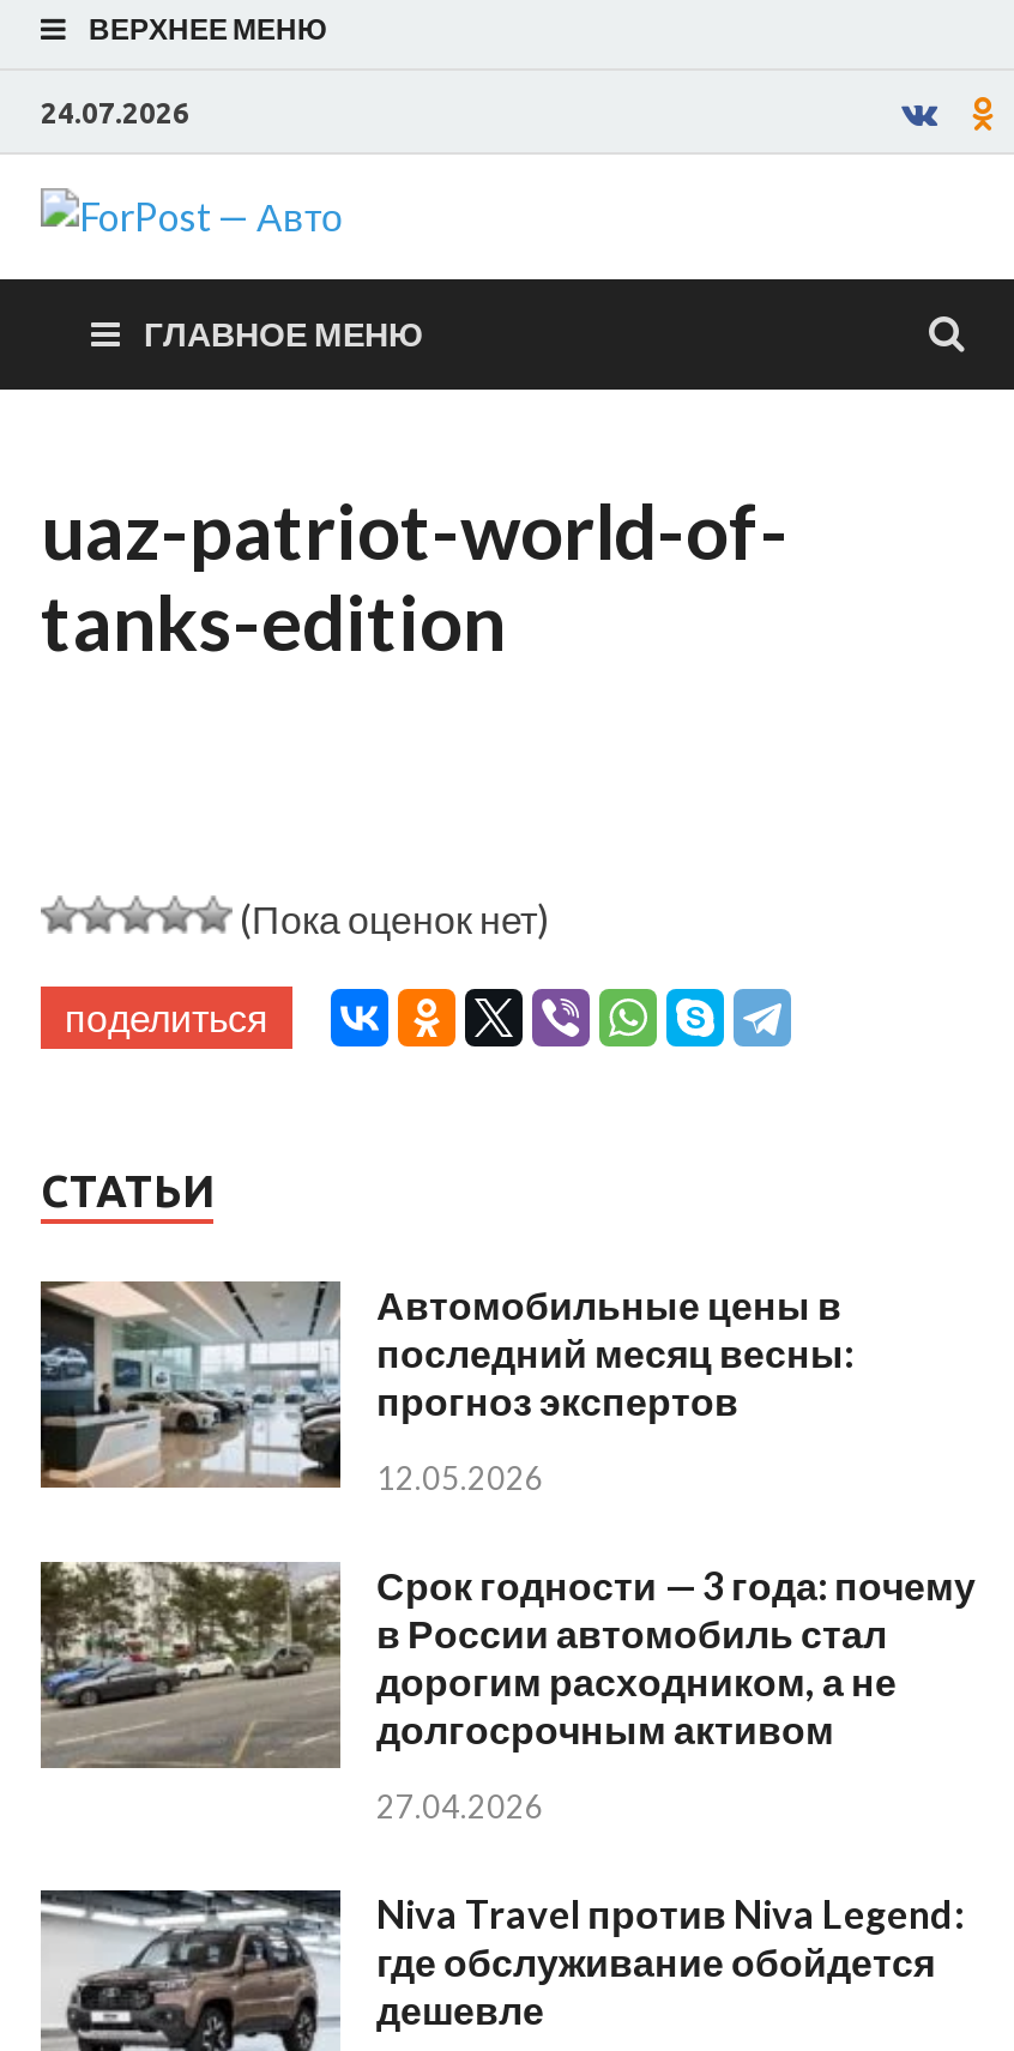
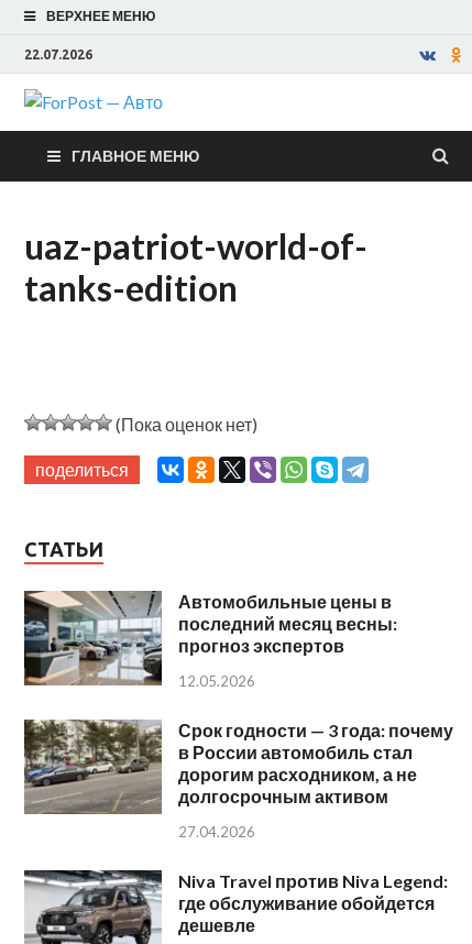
[41,96,189,127] 24.07.2026 -> [24,47,92,61] 22.07.2026

